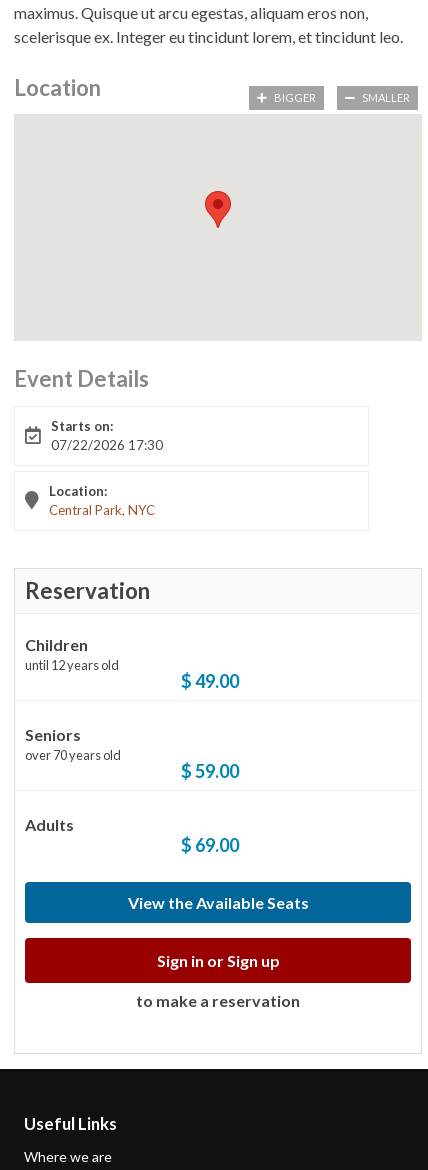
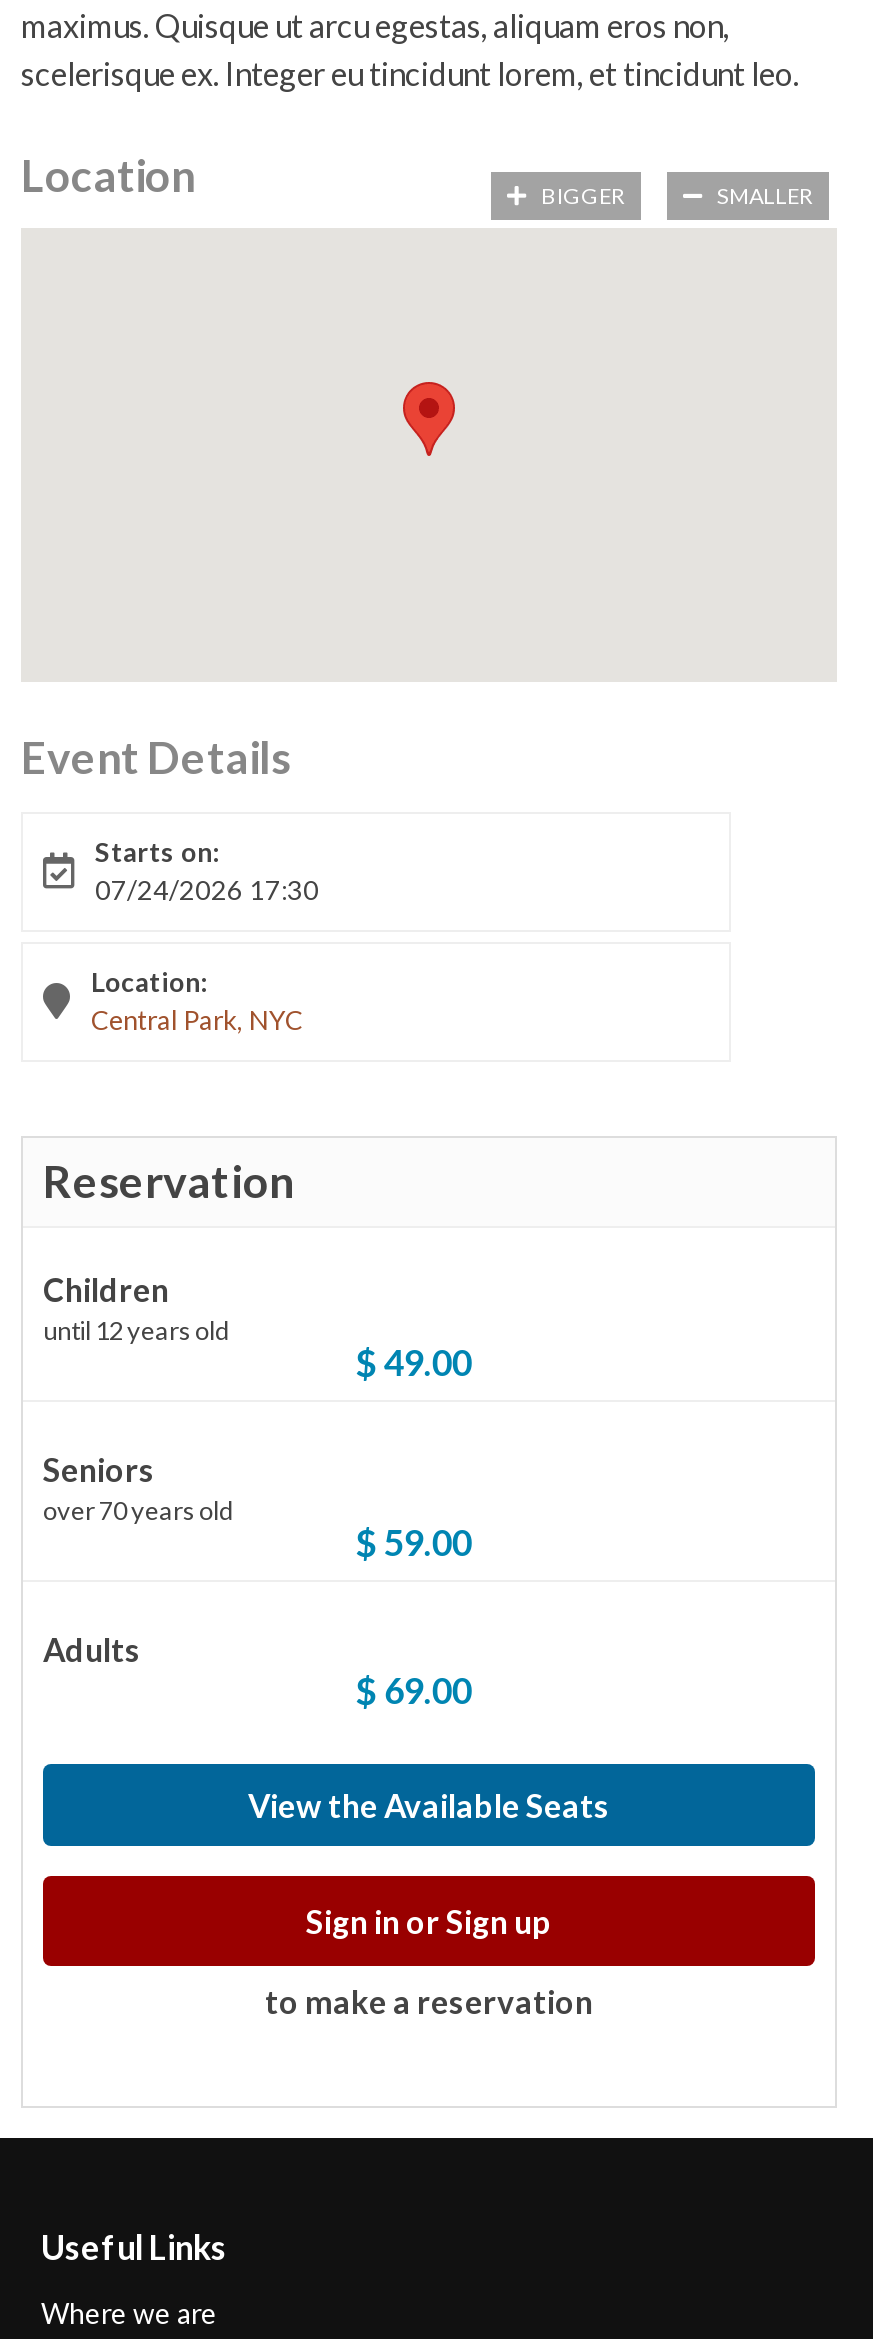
[51,437,163,453] 07/22/2026 17:30 -> [95,874,319,906] 07/24/2026 17:30

